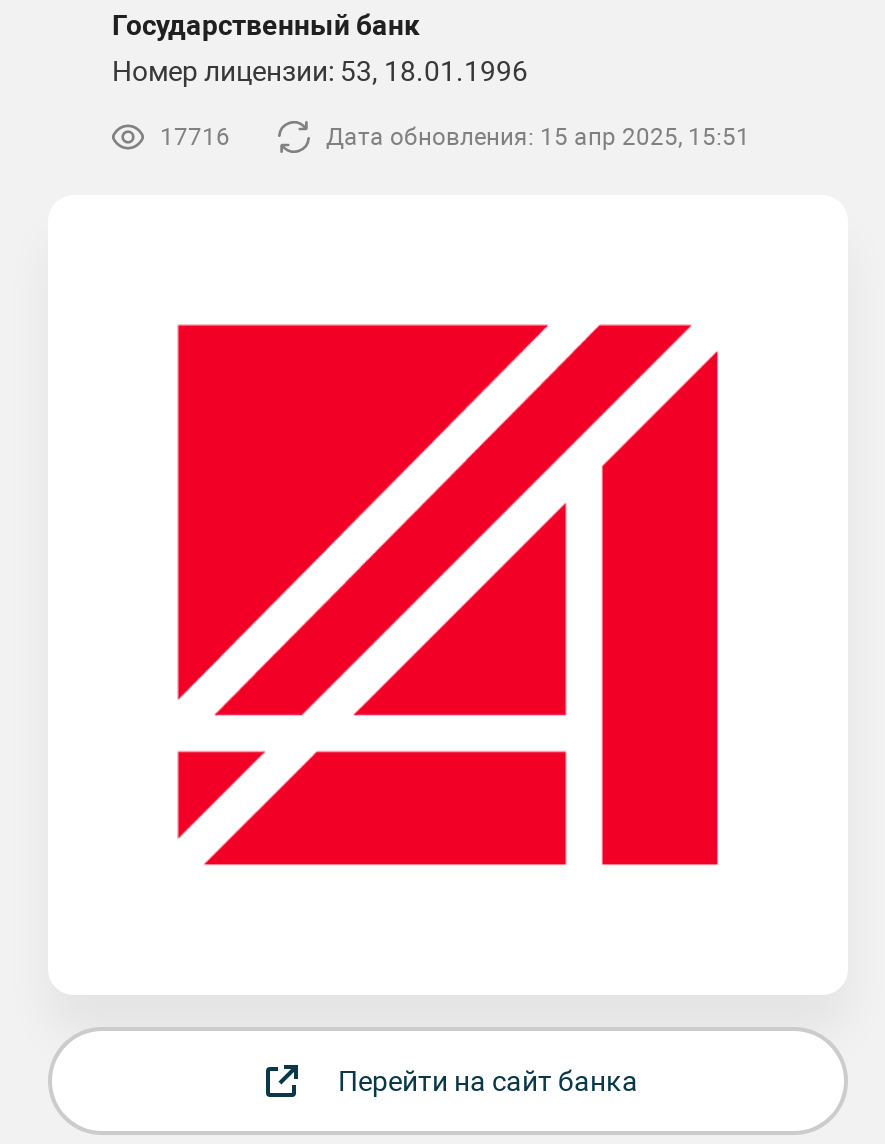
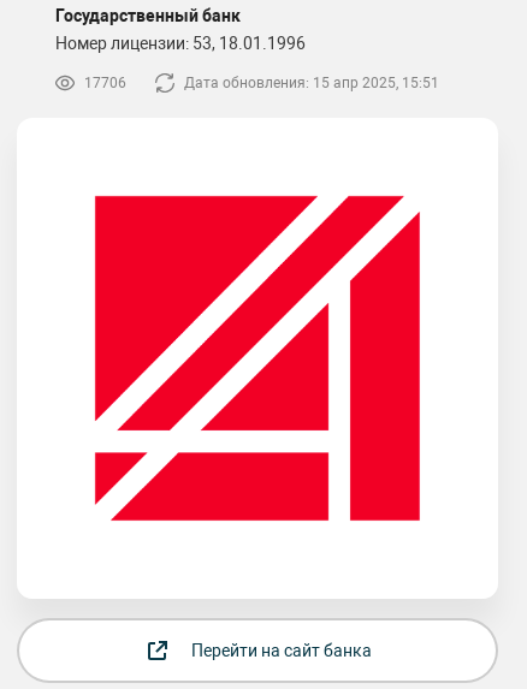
[160,123,230,151] 17716 -> [84,75,126,91] 17706

